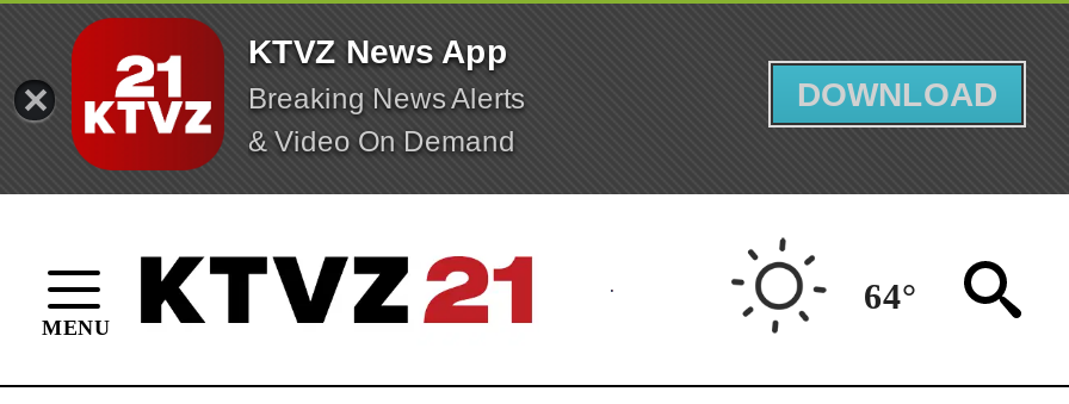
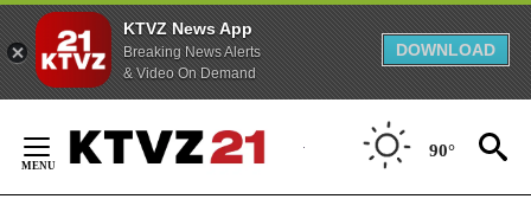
[864,276,916,315] 64° -> [429,140,455,159] 90°

